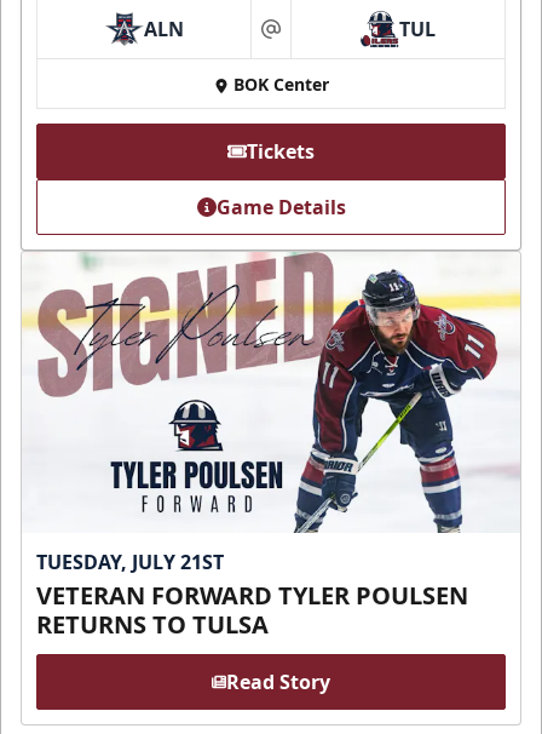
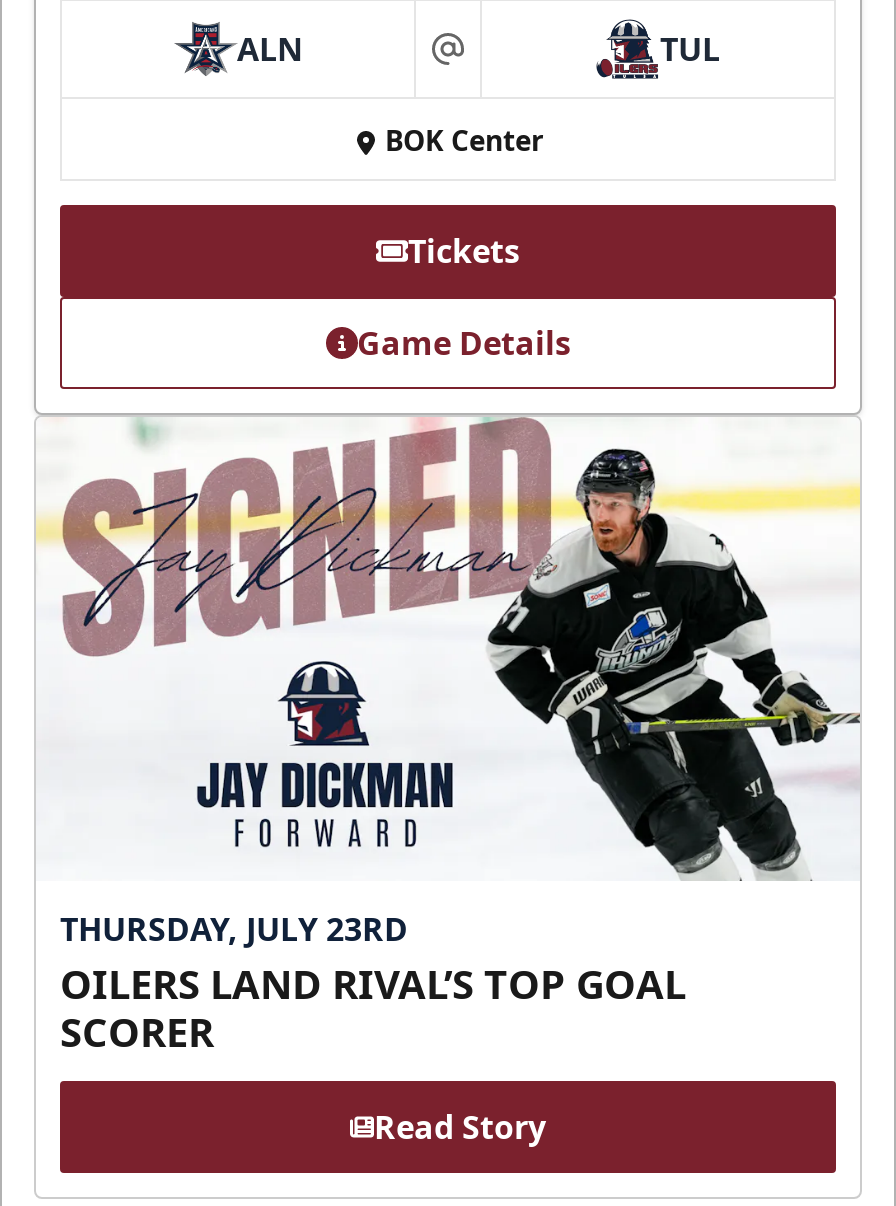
[36,268,520,641] [image] | TUESDAY, JULY 21ST | VETERAN FORWARD TYLER POULSEN | RETURNS TO TULSA -> [60,446,862,1058] [image] | THURSDAY, JULY 23RD | OILERS LAND RIVAL’S TOP GOAL | SCORER

